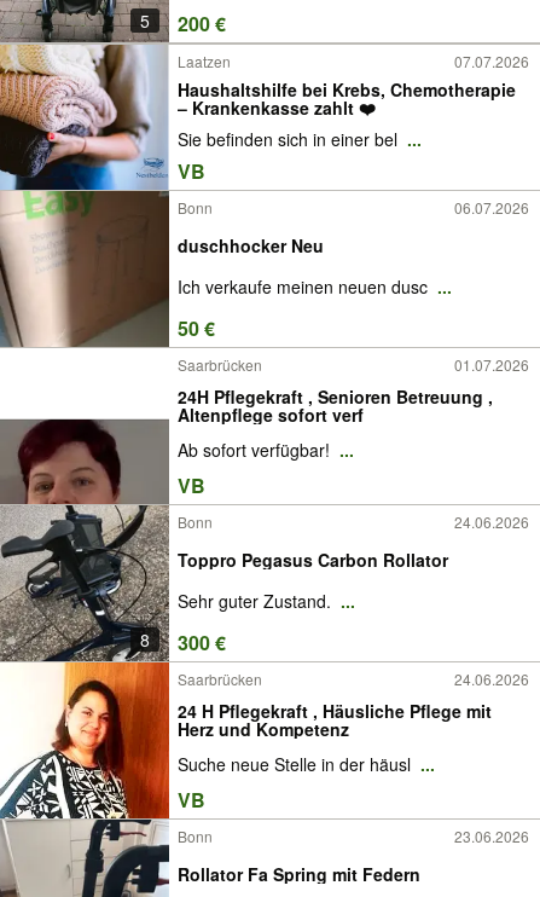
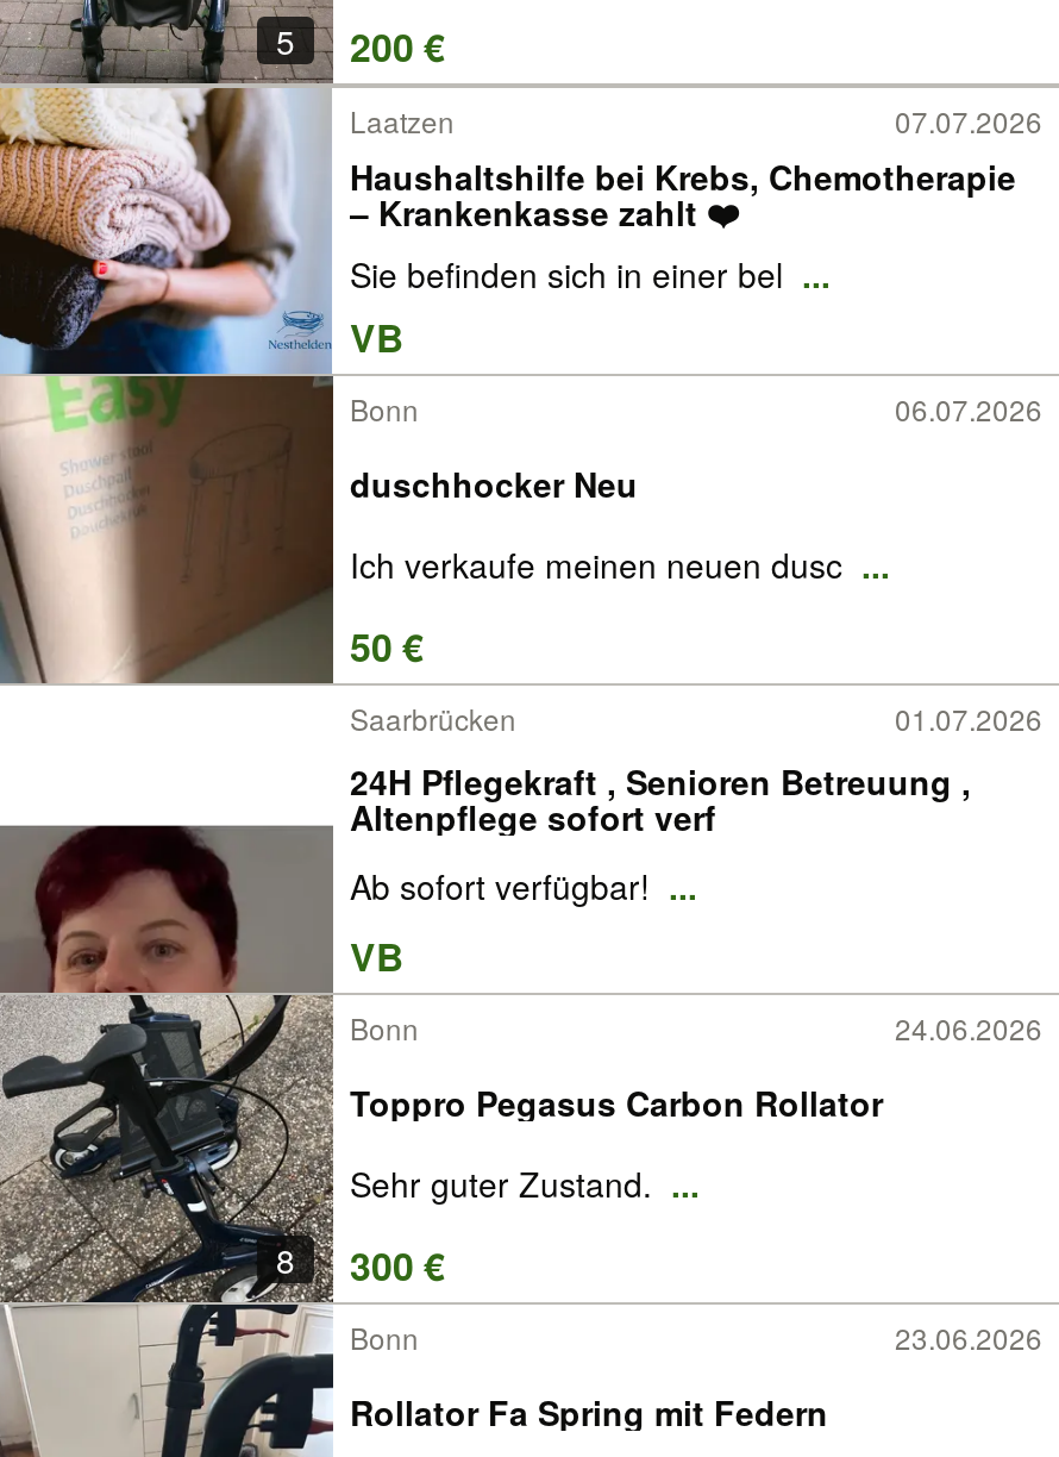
[4,661,529,820] [image] | Saarbrücken | 24.06.2026 | 24 H Pflegekraft , Häusliche Pflege mit | Herz und Kompetenz | Suche neue Stelle in der häusl ... | VB -> none

